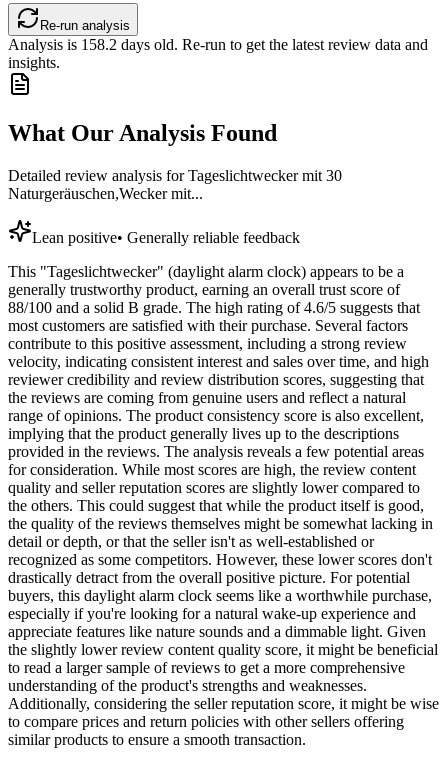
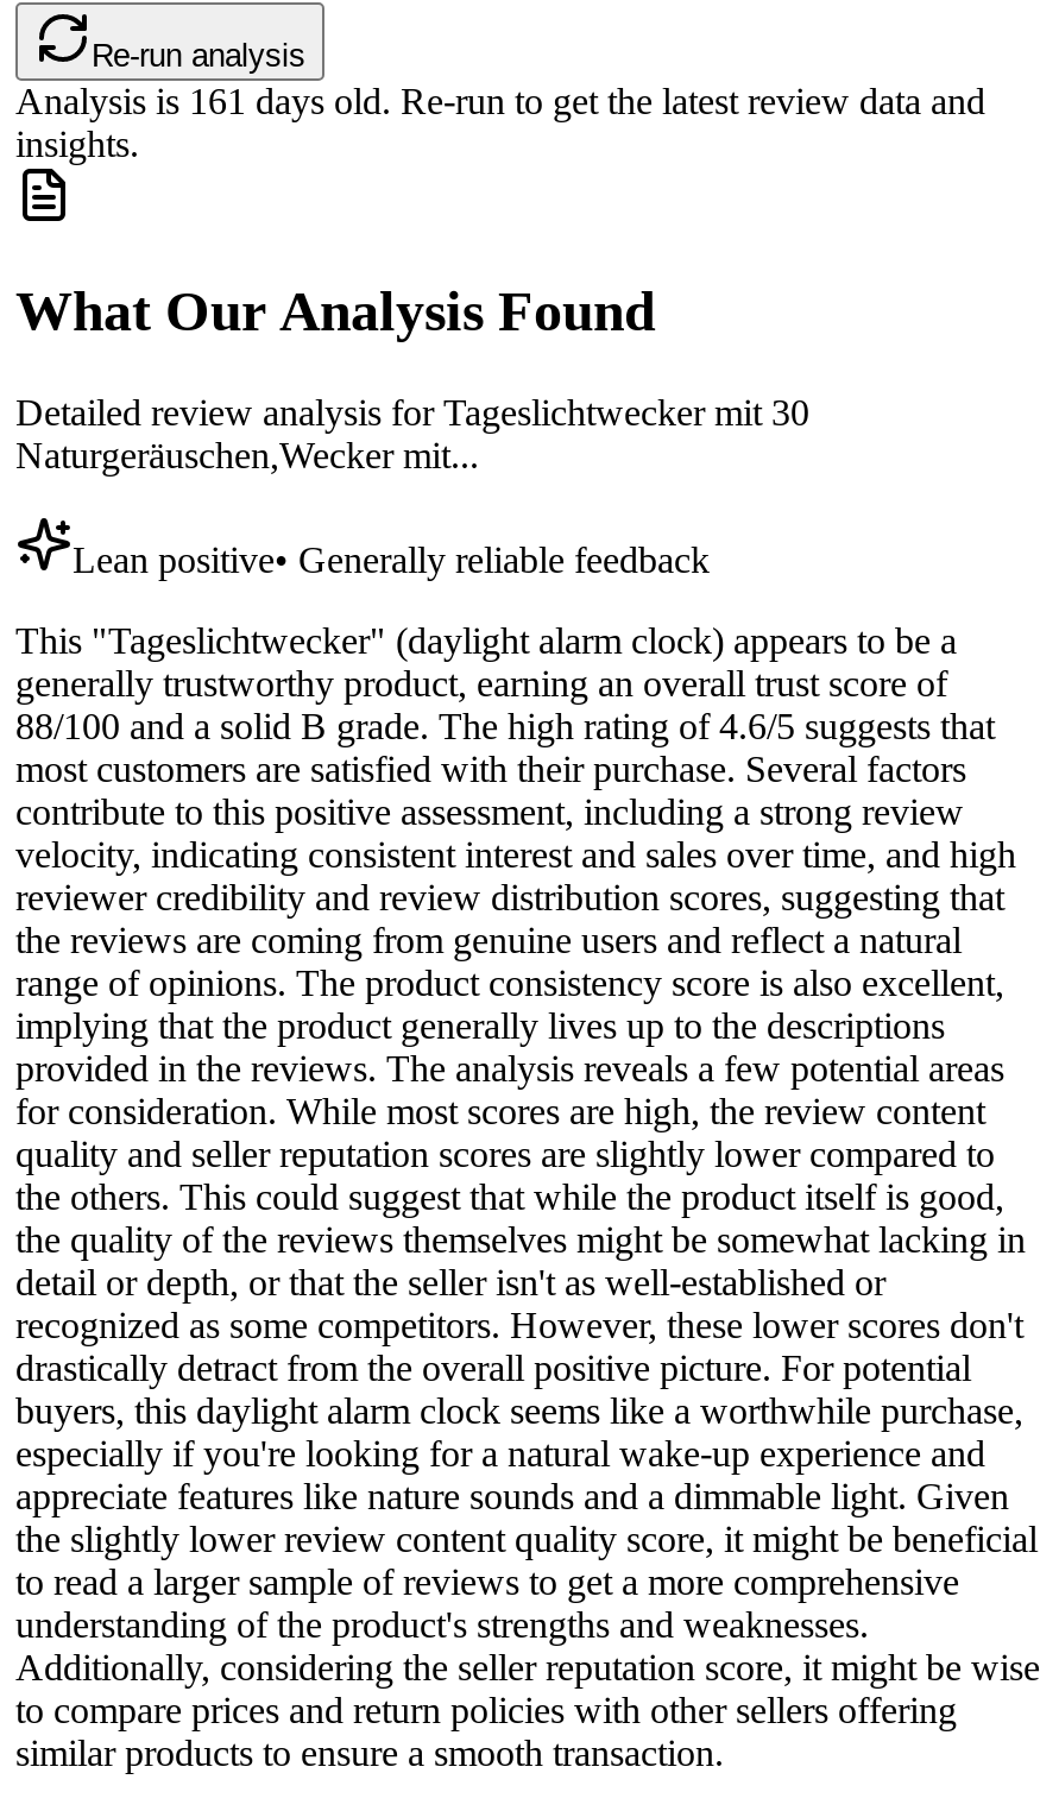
[8,36,428,53] Analysis is158.2days old. Re-run to get the latest review data and -> [15,82,985,122] Analysis is161days old. Re-run to get the latest review data and

